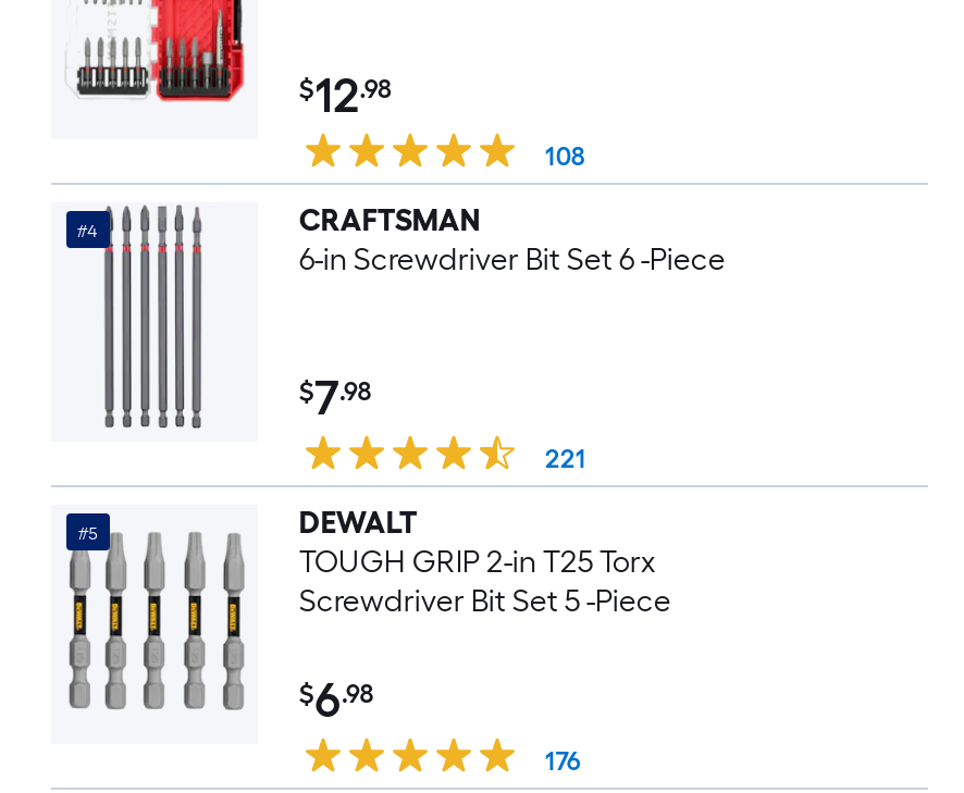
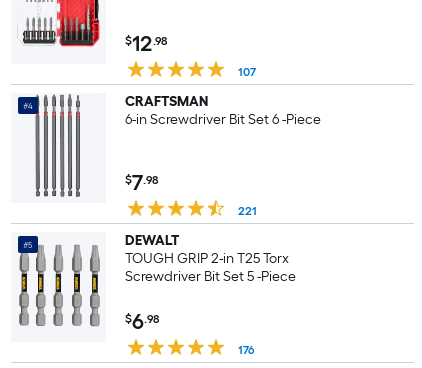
[545,142,584,173] 108 -> [238,65,256,79] 107

